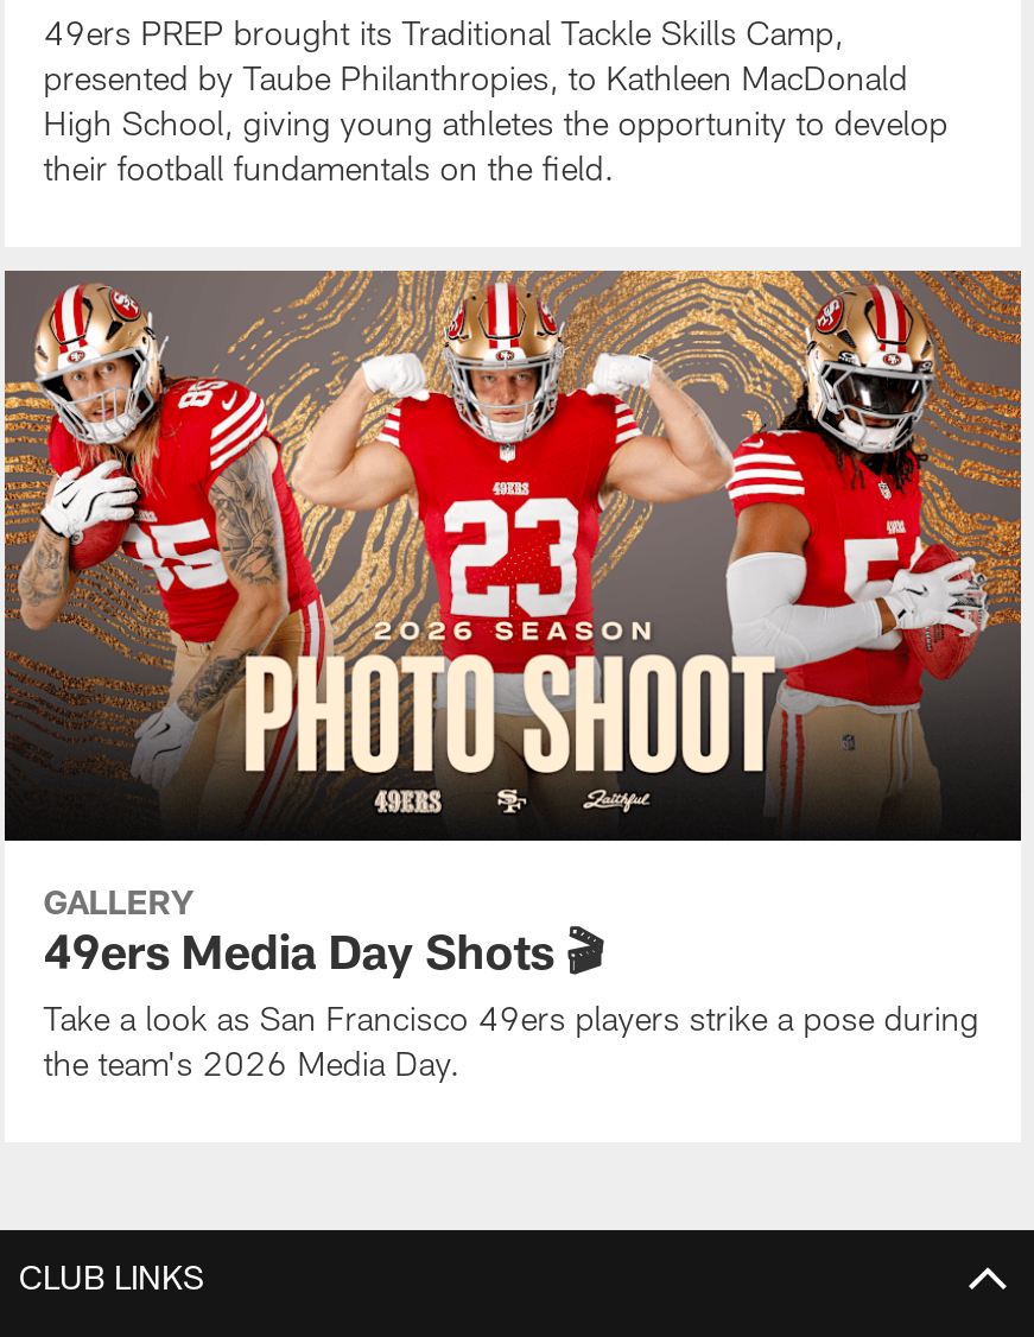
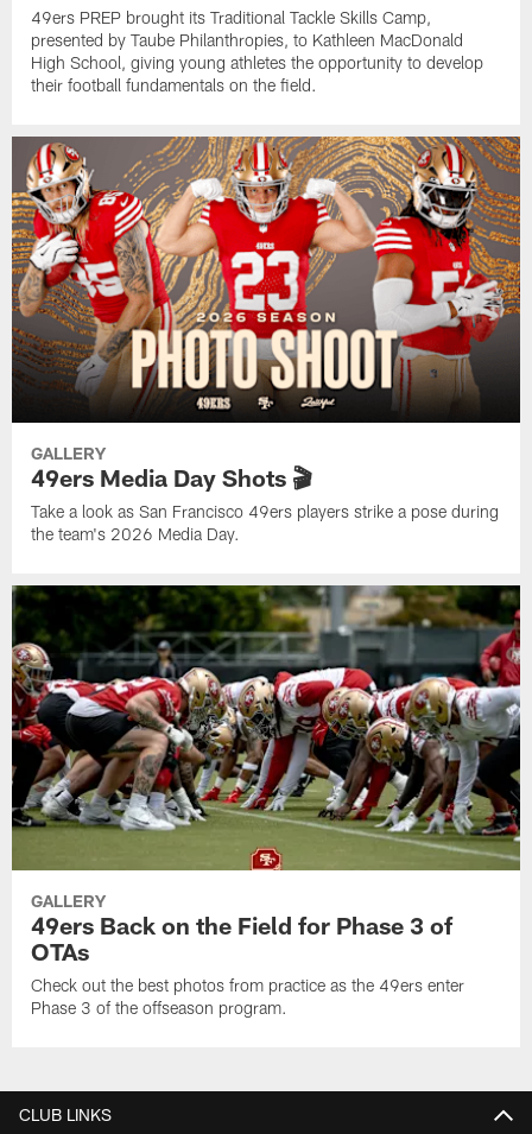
none -> [11,584,521,1018] [image] | GALLERY | 49ers Back on the Field for Phase 3 of | OTAs | Check out the best photos from practice as the 49ers enter | Phase 3 of the offseason program.

